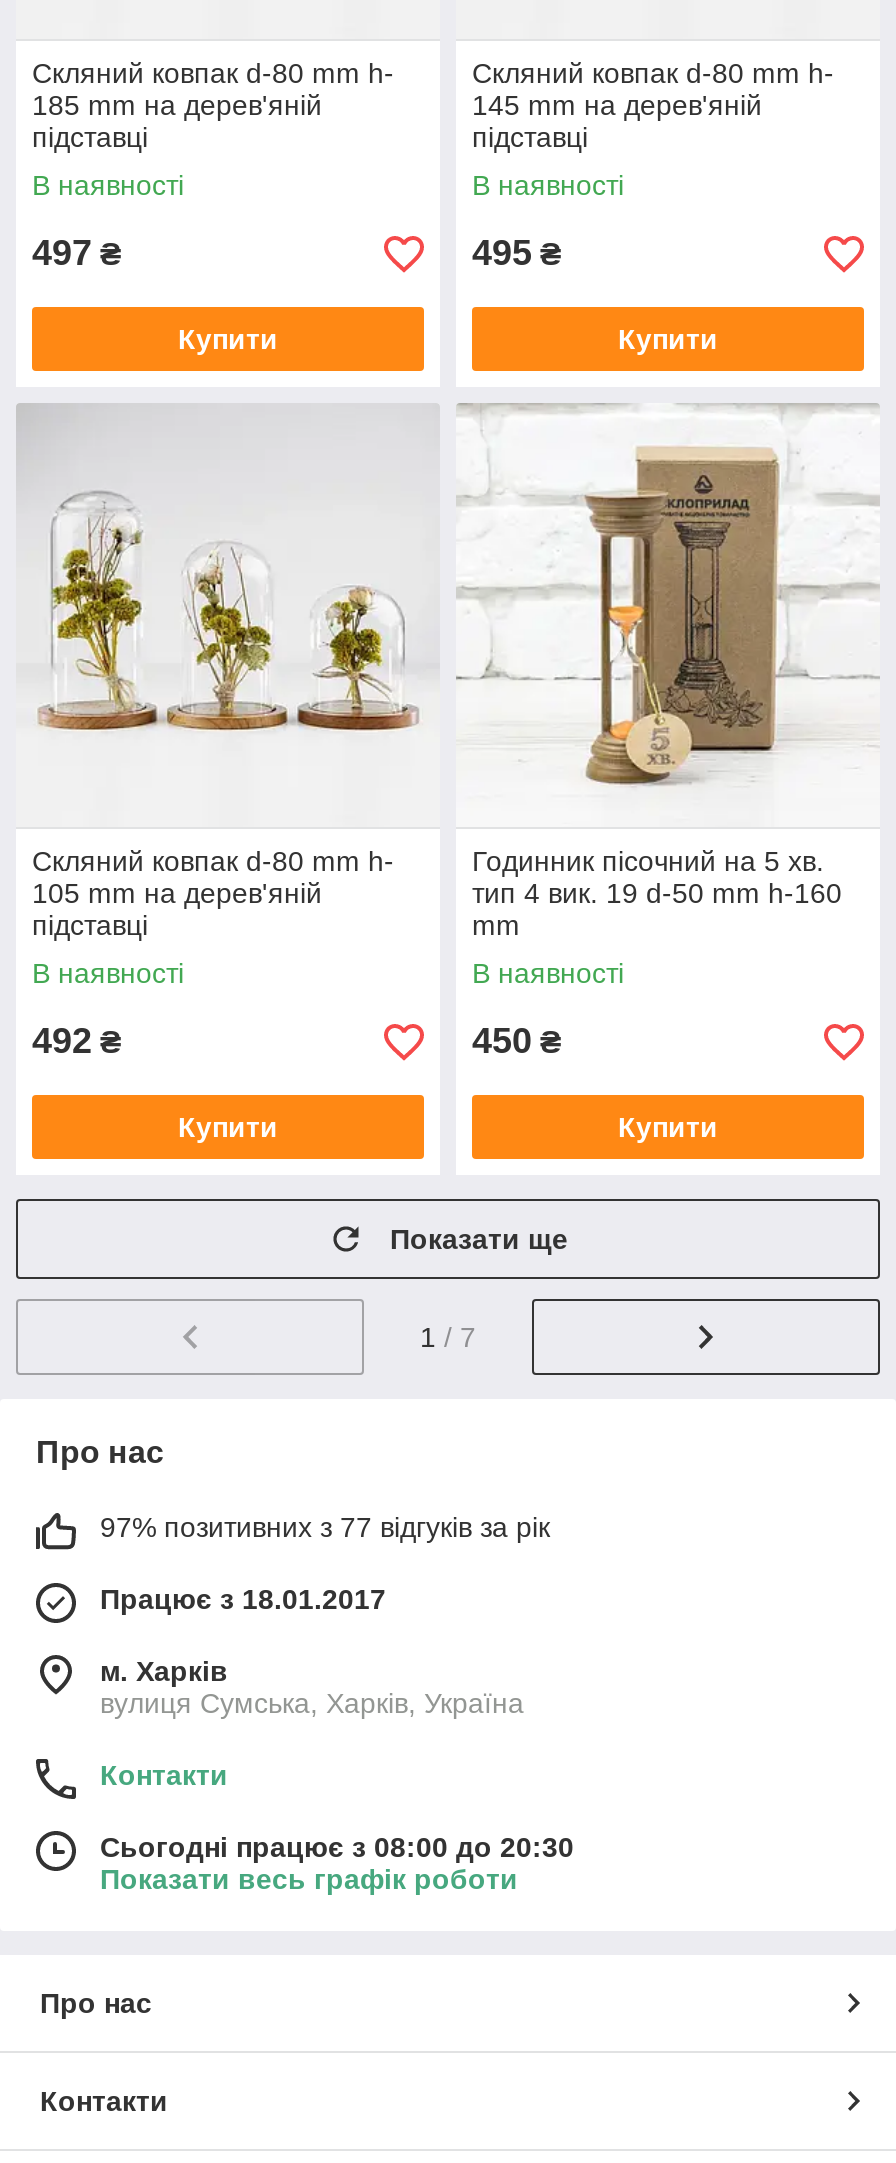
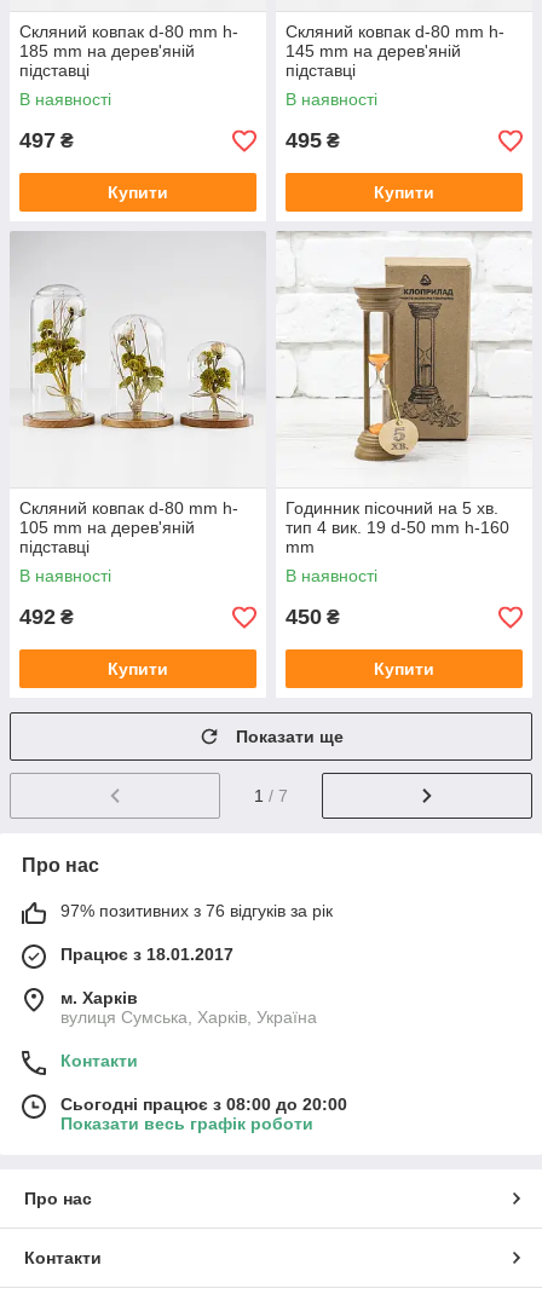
[100,1511,550,1543] 97% позитивних з 77 відгуків за рік -> [60,901,333,920] 97% позитивних з 76 відгуків за рік
[100,1831,574,1863] Сьогодні працює з 08:00 до 20:30 -> [60,1095,347,1114] Сьогодні працює з 08:00 до 20:00

